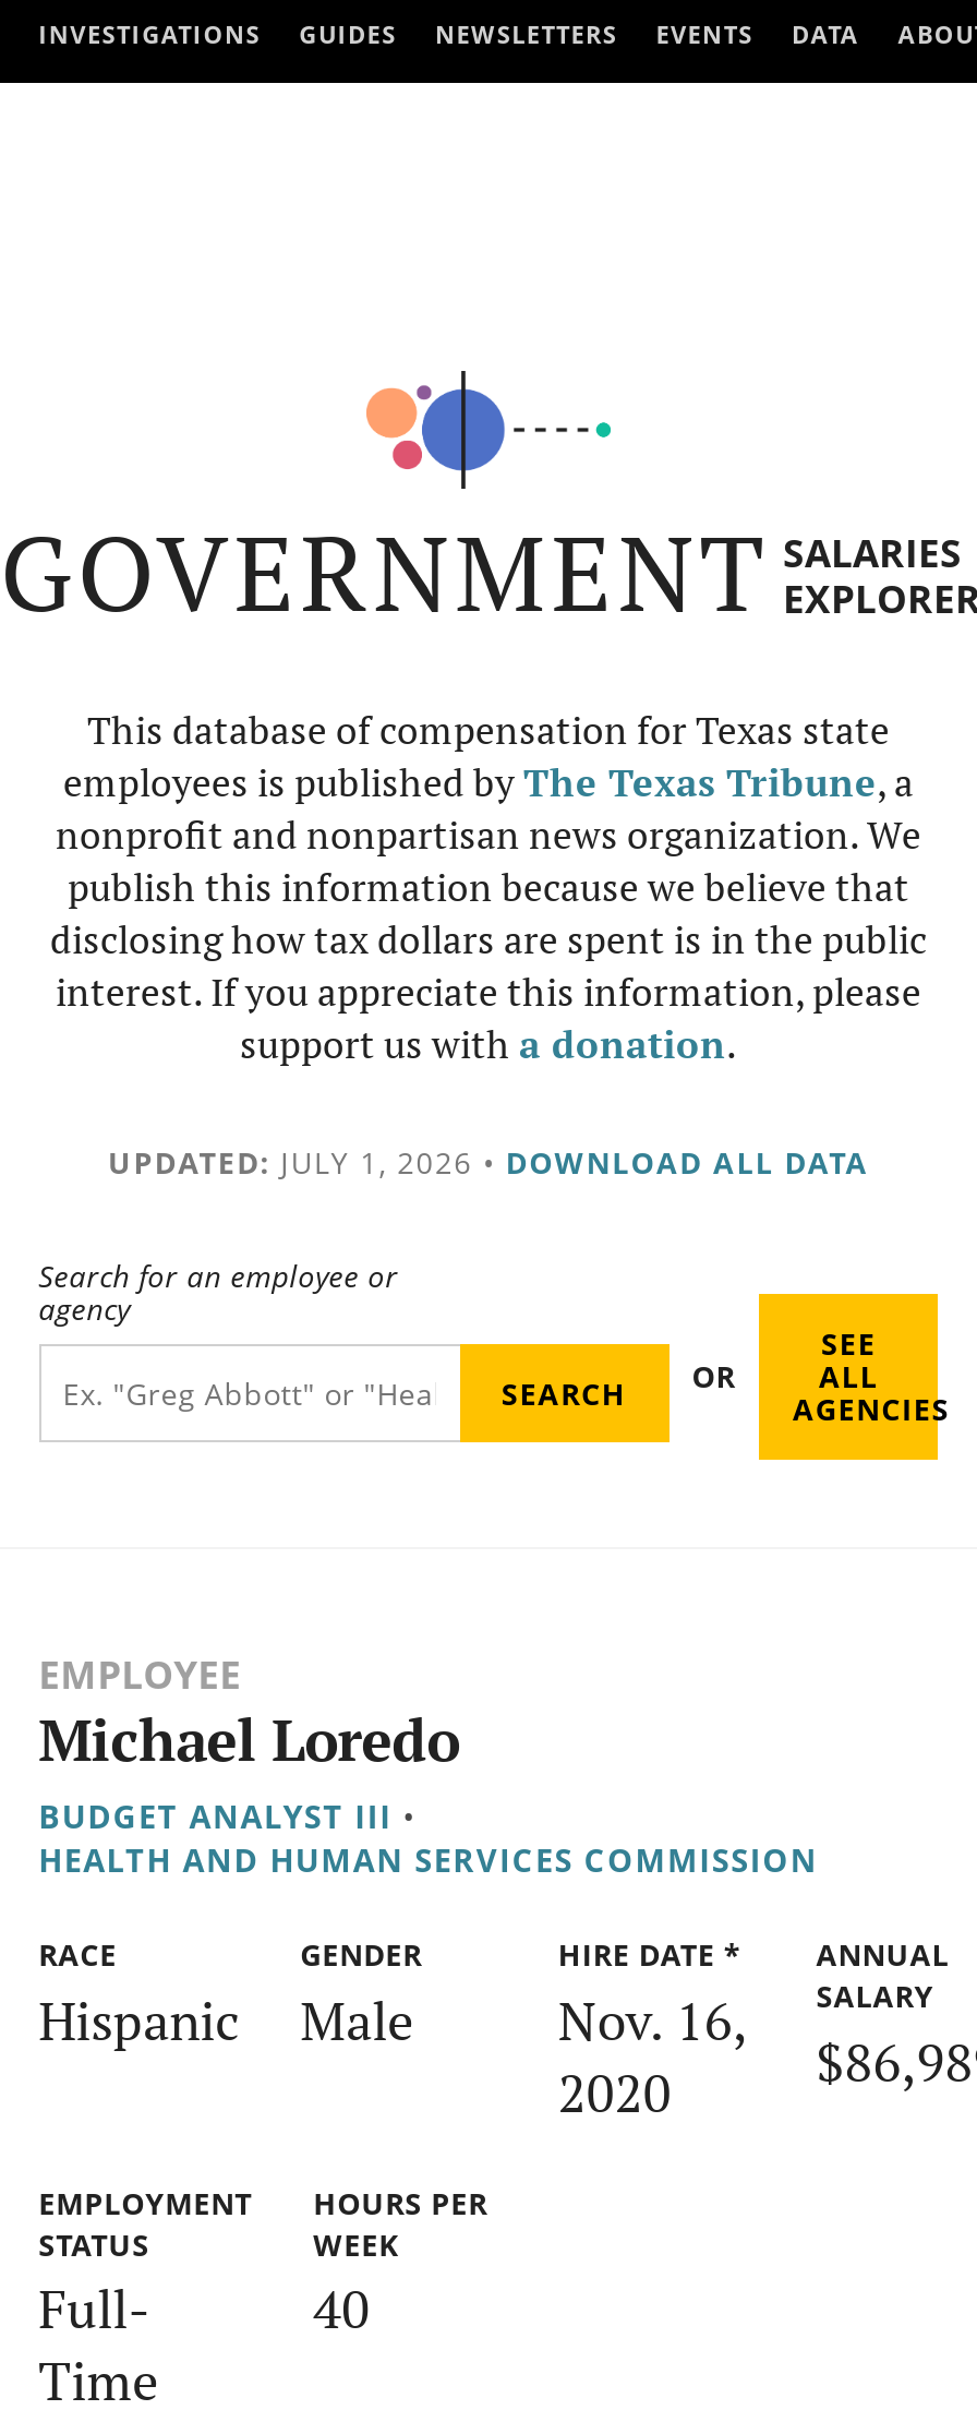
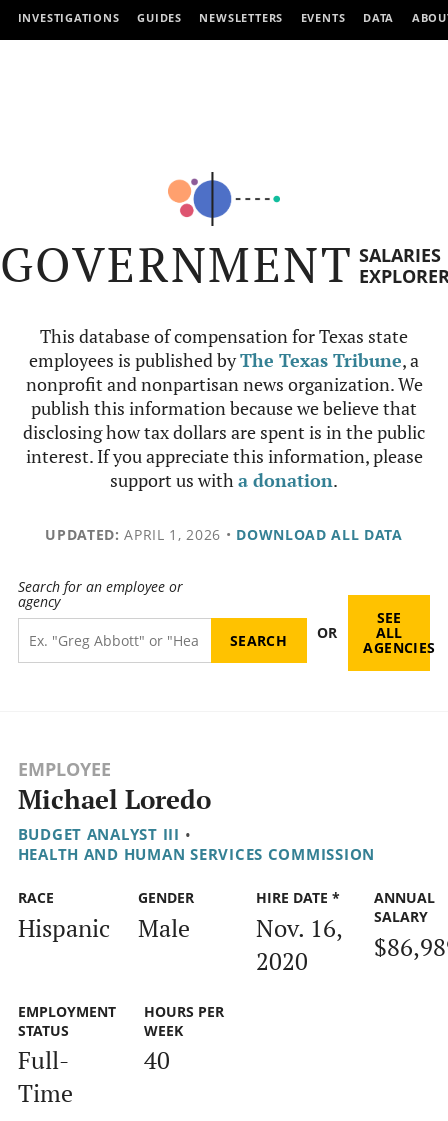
[108,1141,869,1183] UPDATED: JULY 1, 2026 • DOWNLOAD ALL DATA -> [45,525,403,544] UPDATED: APRIL 1, 2026 • DOWNLOAD ALL DATA

